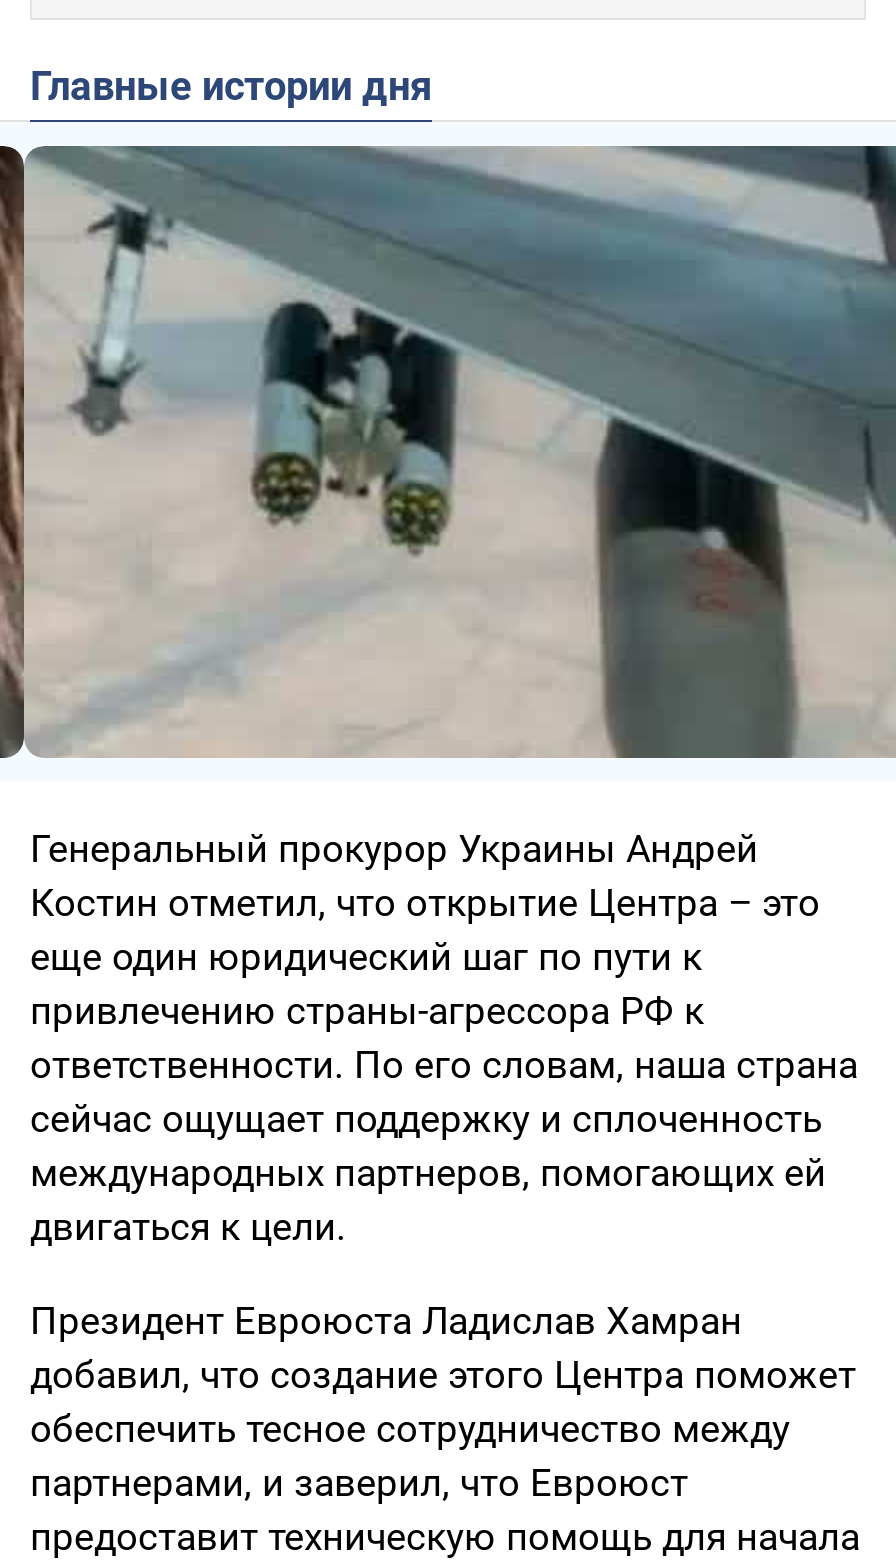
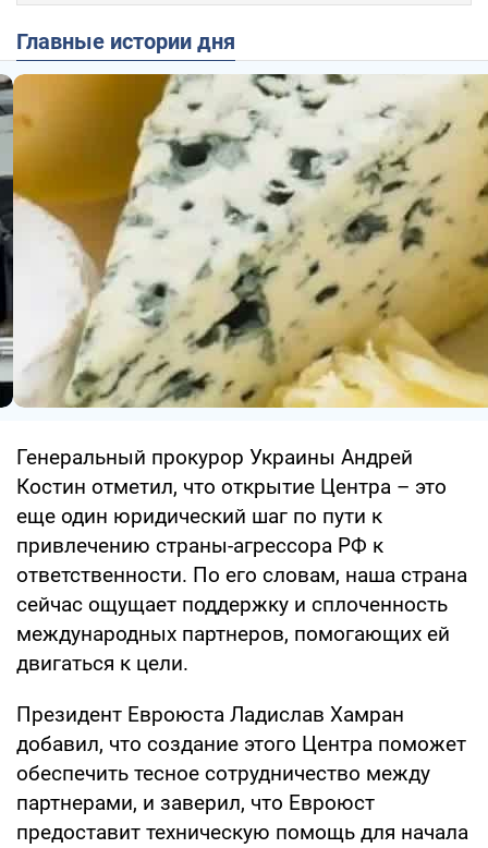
[6,144,890,760] [image] -> [3,73,485,409] [image]

